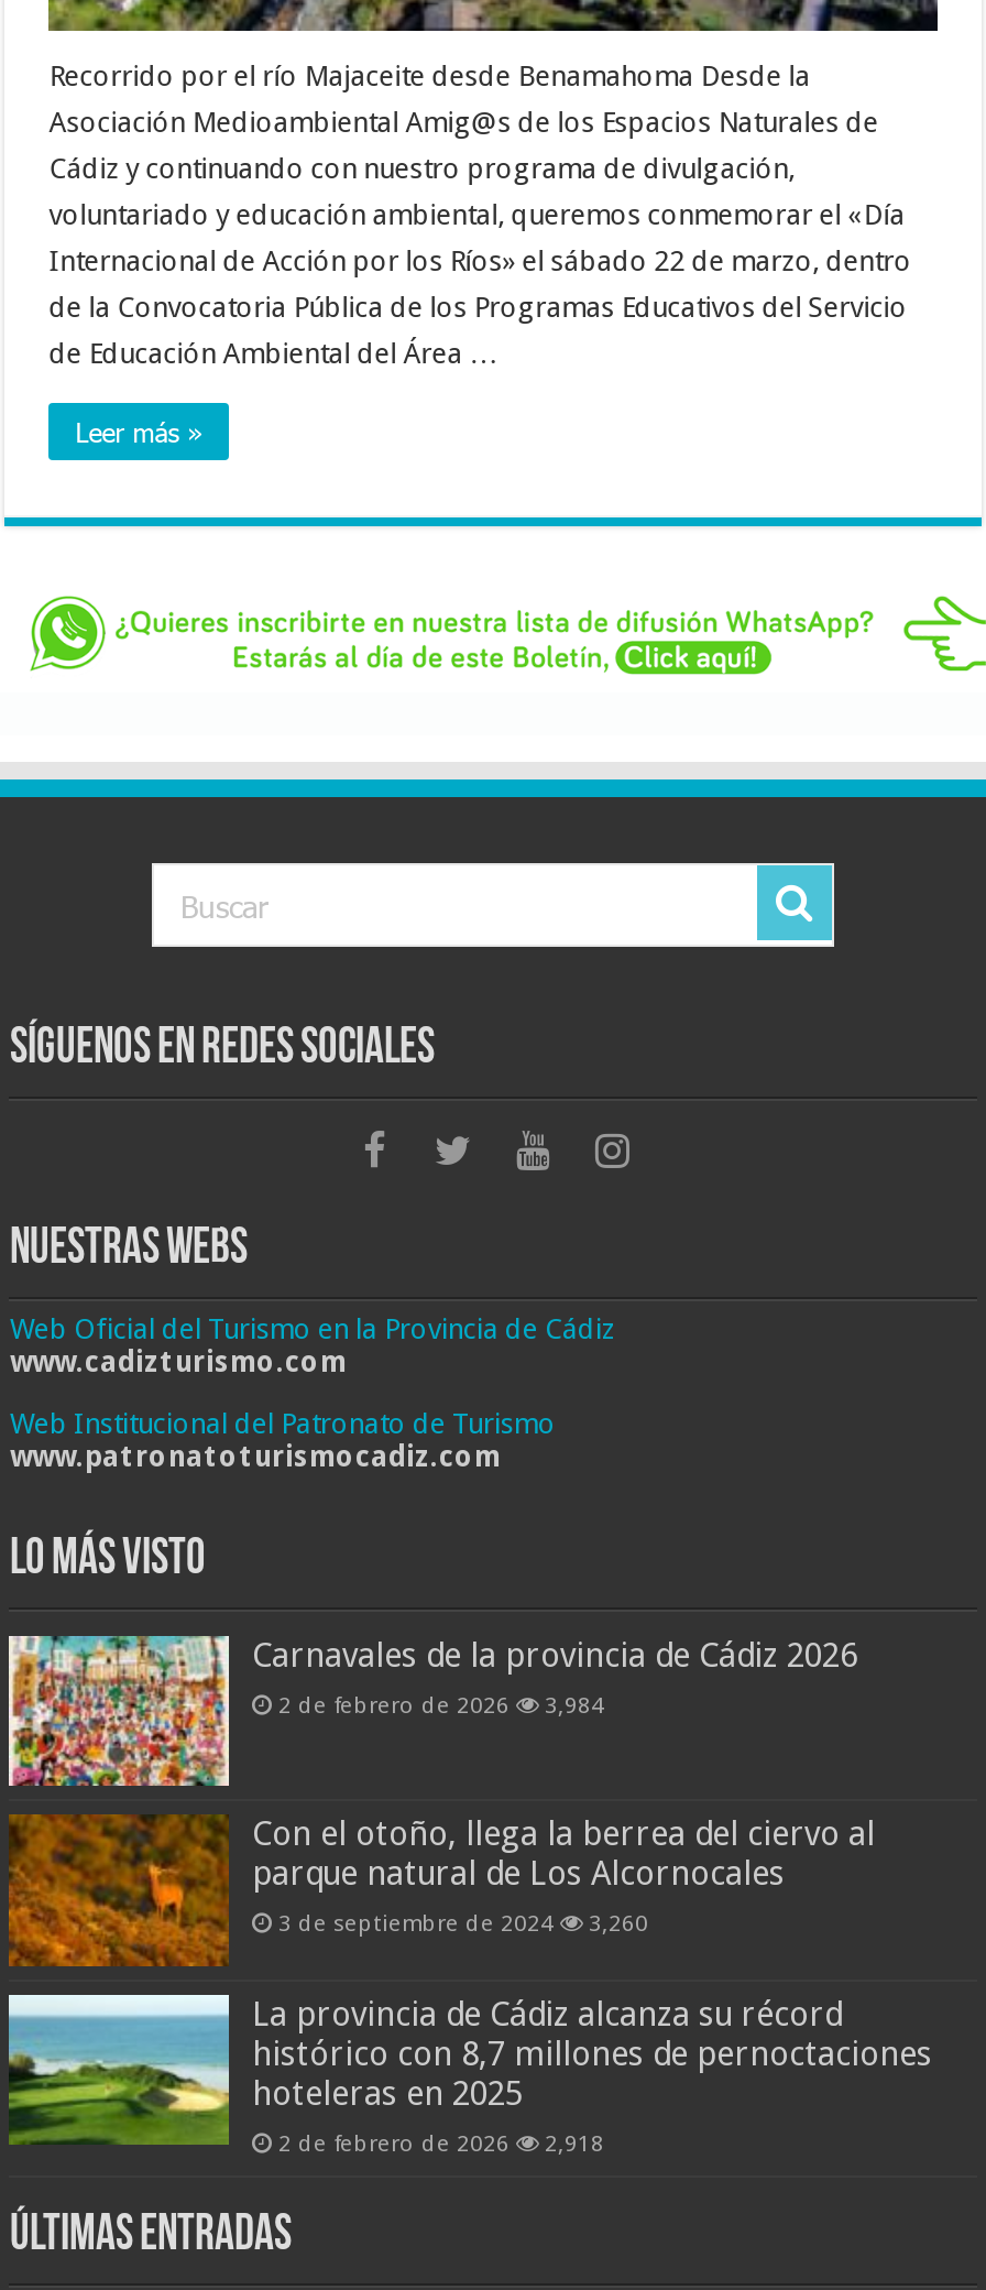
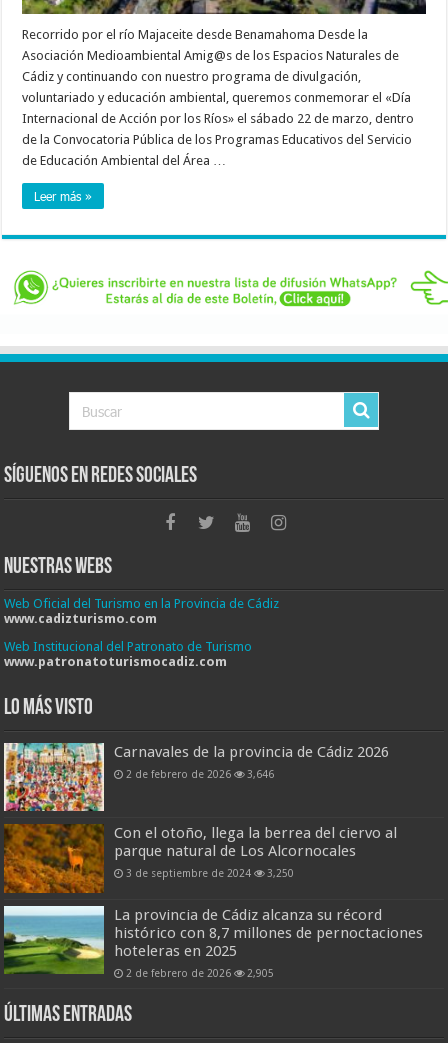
[278,1692,604,1718] 2 de febrero de 2026 3,984 -> [126,768,274,780] 2 de febrero de 2026 3,646
[278,1910,648,1936] 3 de septiembre de 2024 3,260 -> [126,867,294,879] 3 de septiembre de 2024 3,250
[278,2128,604,2155] 2 de febrero de 2026 2,918 -> [126,967,274,979] 2 de febrero de 2026 2,905

